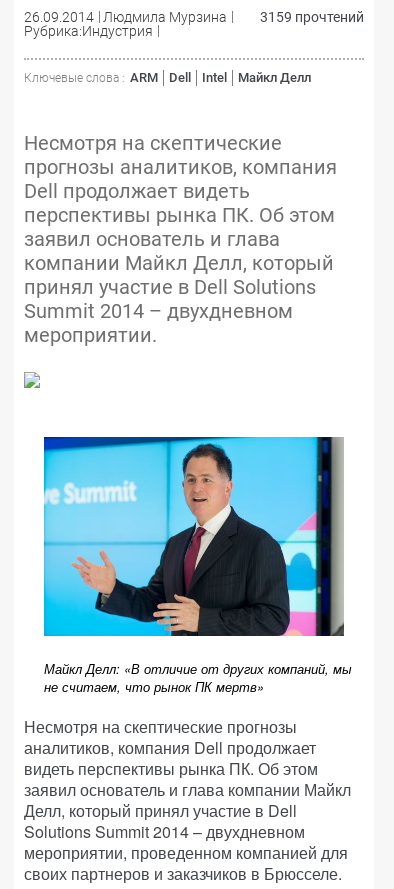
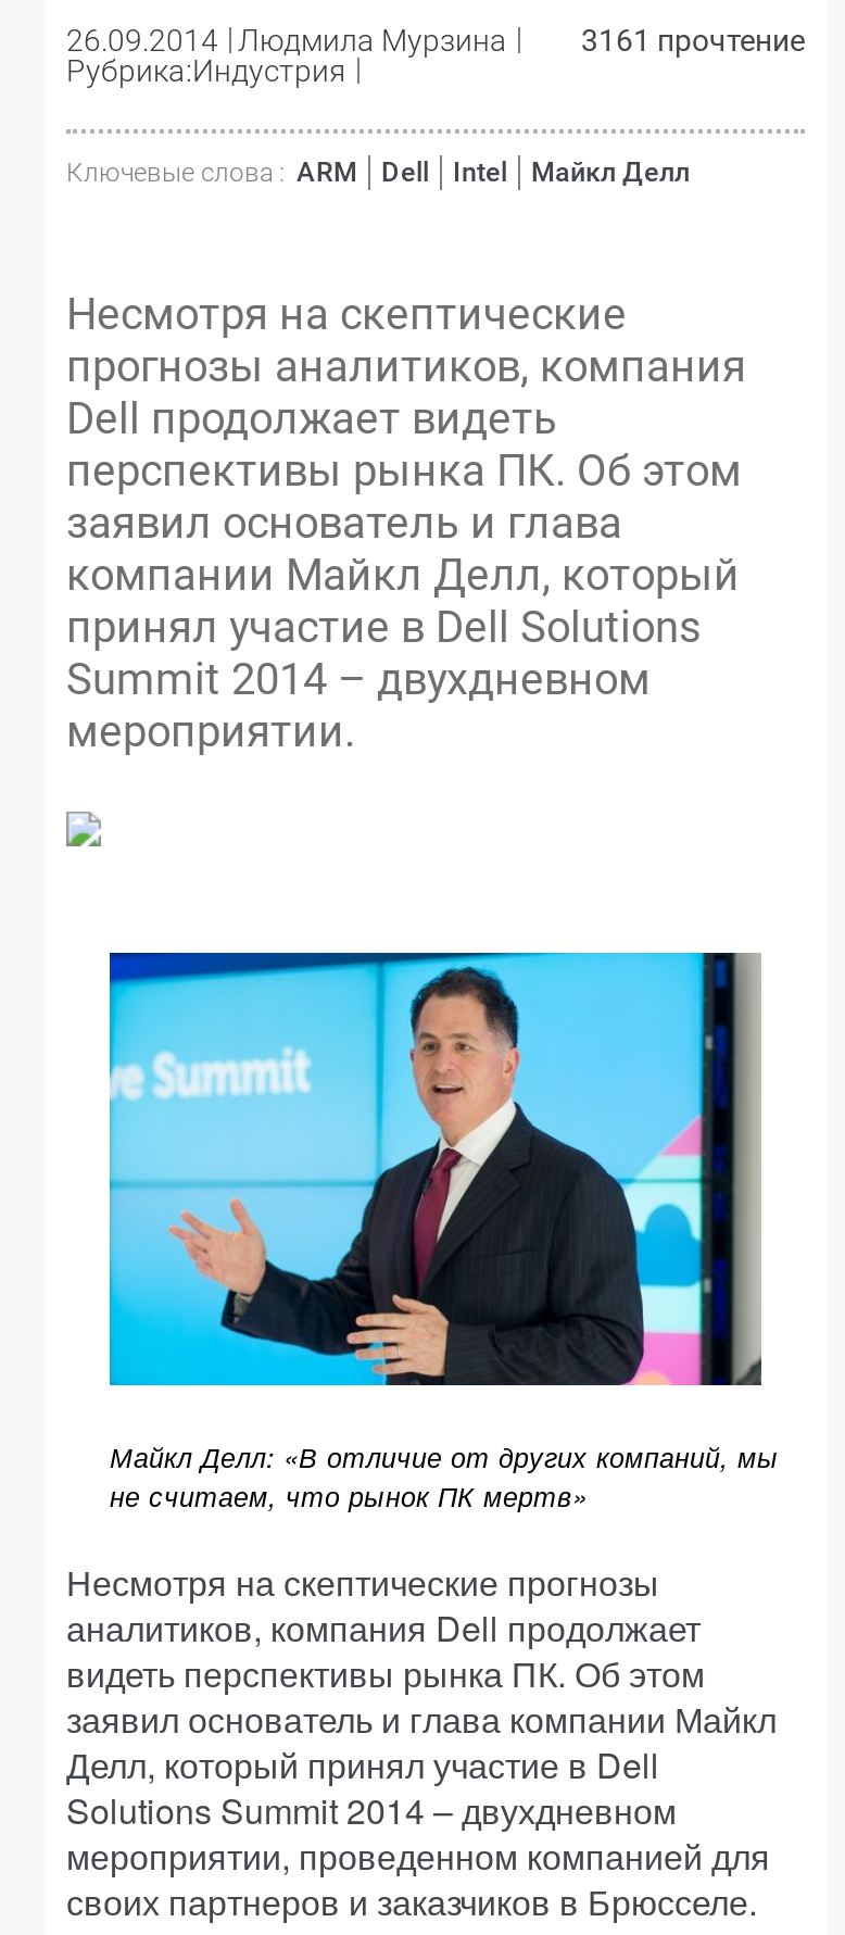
[260,9,364,25] 3159 прочтений -> [581,22,805,57] 3161 прочтение

